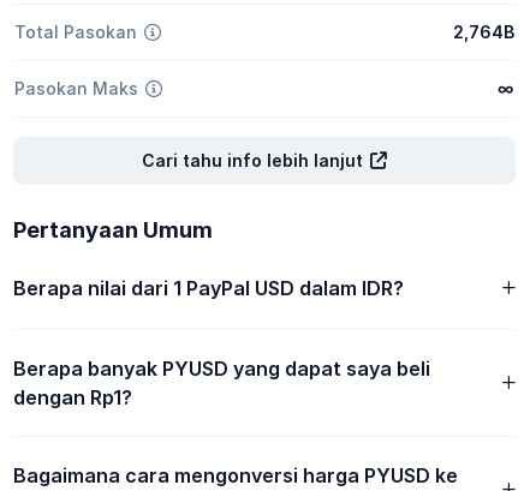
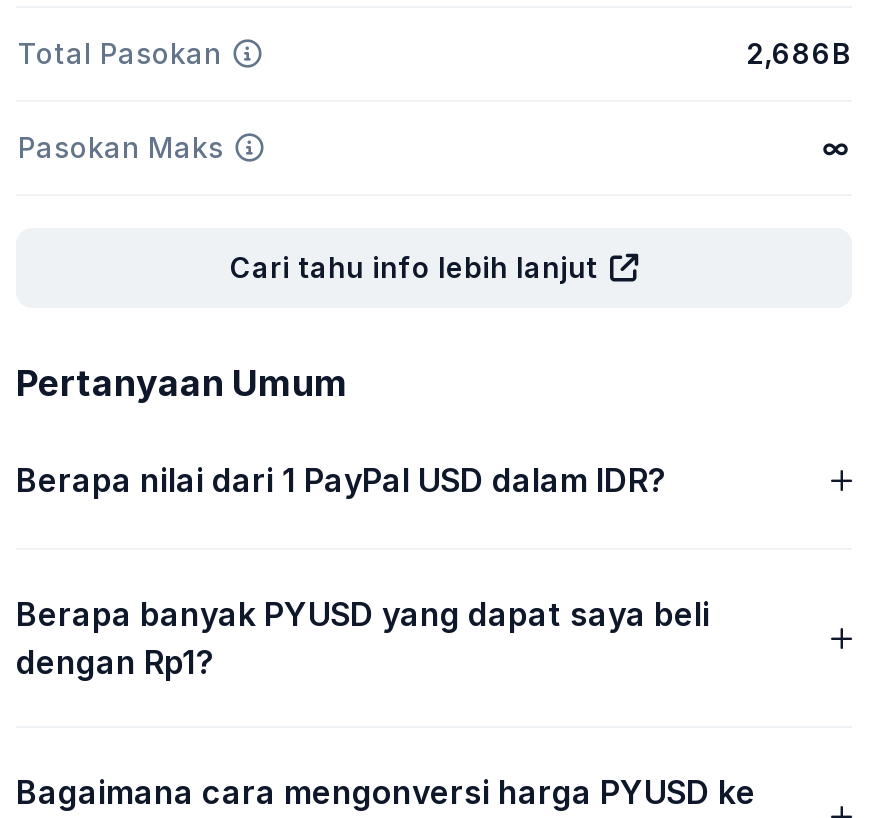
[453,22,514,42] 2,764B -> [746,36,850,70] 2,686B

